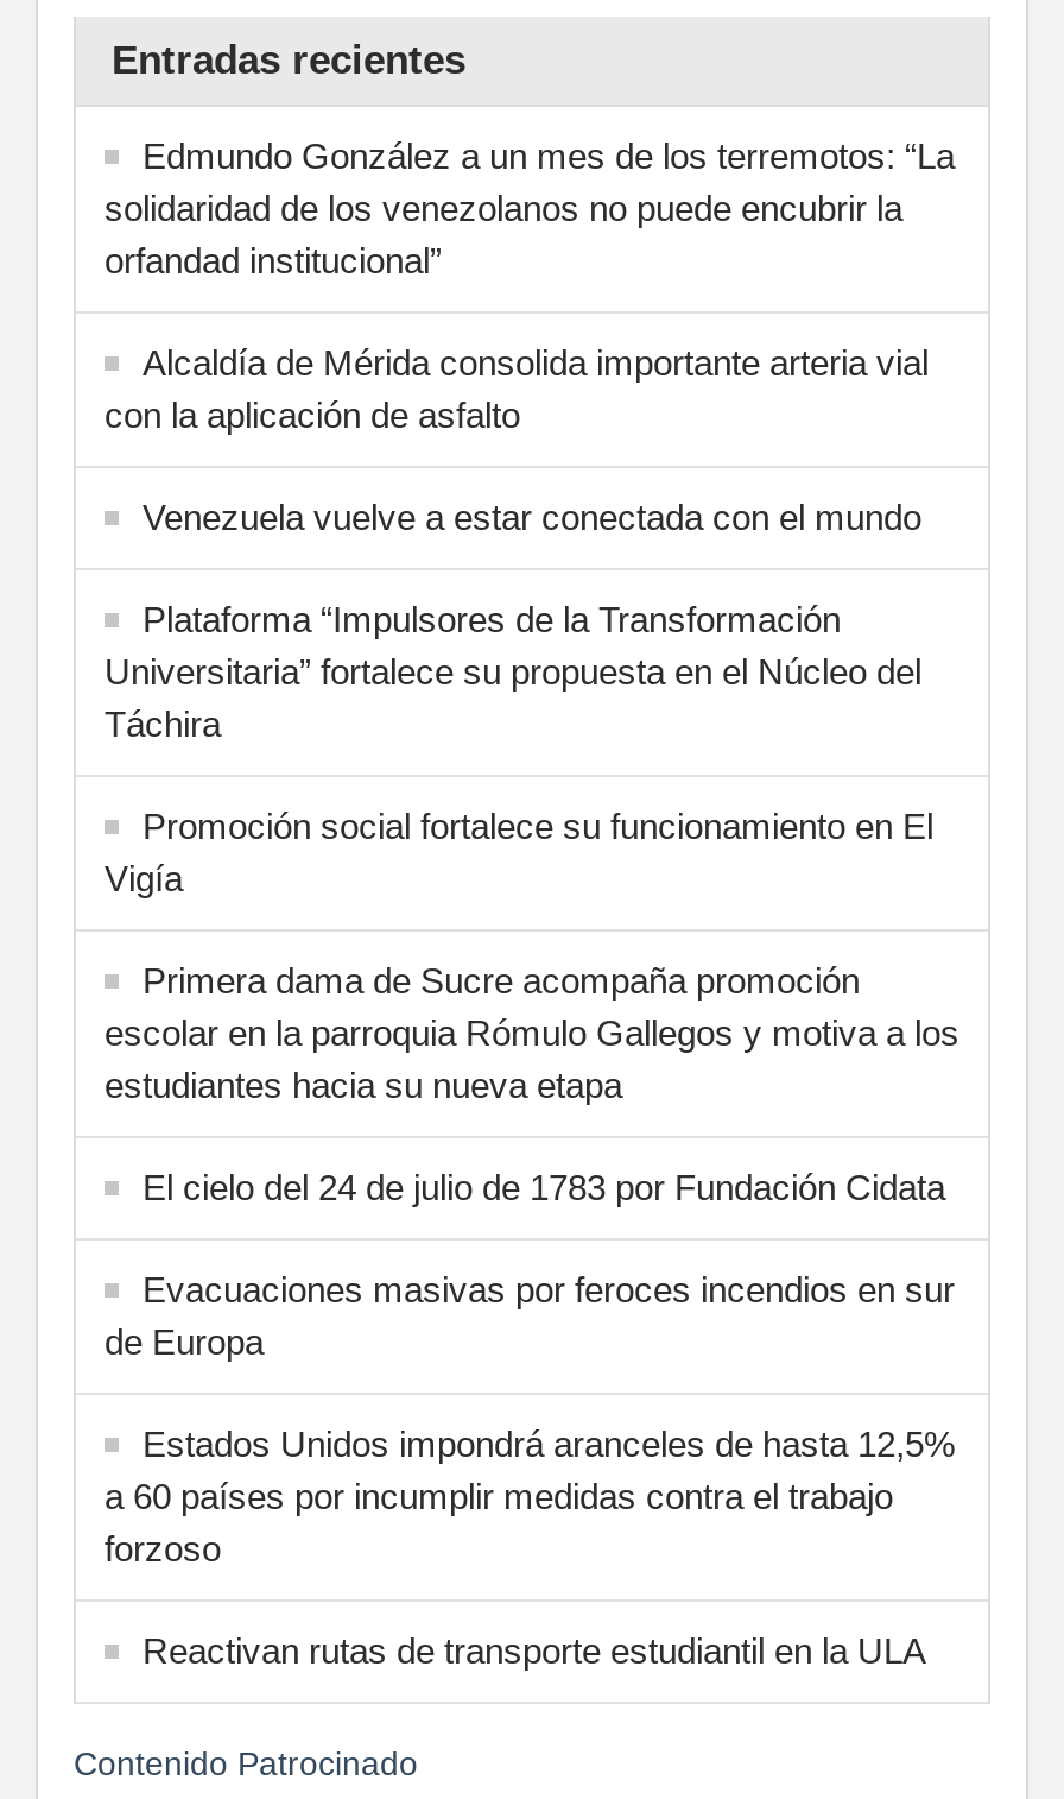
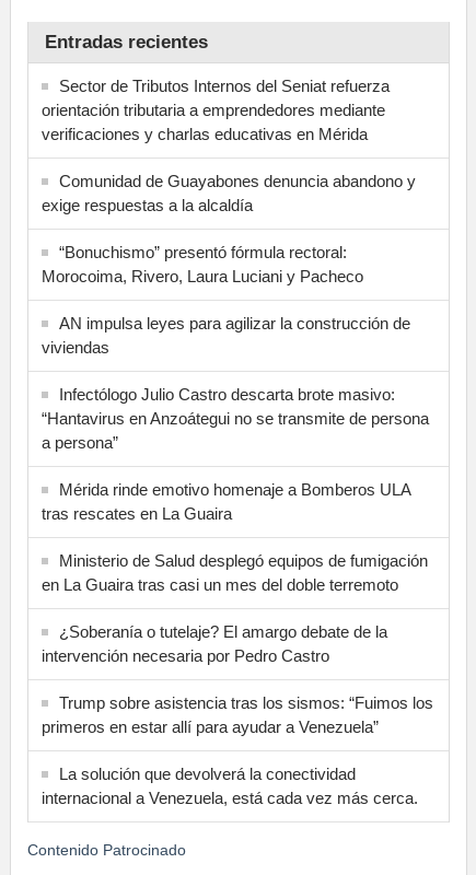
[104,135,955,280] Edmundo González a un mes de los terremotos: “La | solidaridad de los venezolanos no puede encubrir la | orfandad institucional” -> [42,77,390,143] Sector de Tributos Internos del Seniat refuerza | orientación tributaria a emprendedores mediante | verificaciones y charlas educativas en Mérida
[104,342,929,435] Alcaldía de Mérida consolida importante arteria vial | con la aplicación de asfalto -> [42,172,416,214] Comunidad de Guayabones denuncia abandono y | exige respuestas a la alcaldía
[142,497,921,537] Venezuela vuelve a estar conectada con el mundo -> [42,243,363,285] “Bonuchismo” presentó fórmula rectoral: | Morocoima, Rivero, Laura Luciani y Pacheco
[104,599,921,744] Plataforma “Impulsores de la Transformación | Universitaria” fortalece su propuesta en el Núcleo del | Táchira -> [42,314,410,357] AN impulsa leyes para agilizar la construcción de | viviendas
[104,806,933,898] Promoción social fortalece su funcionamiento en El | Vigía -> [42,385,429,452] Infectólogo Julio Castro descarta brote masivo: | “Hantavirus en Anzoátegui no se transmite de persona | a persona”
[104,960,959,1105] Primera dama de Sucre acompaña promoción | escolar en la parroquia Rómulo Gallegos y motiva a los | estudiantes hacia su nueva etapa -> [42,480,410,523] Mérida rinde emotivo homenaje a Bomberos ULA | tras rescates en La Guaira
[142,1167,945,1207] El cielo del 24 de julio de 1783 por Fundación Cidata -> [42,551,428,594] Ministerio de Salud desplegó equipos de fumigación | en La Guaira tras casi un mes del doble terremoto
[104,1269,955,1362] Evacuaciones masivas por feroces incendios en sur | de Europa -> [42,622,387,665] ¿Soberanía o tutelaje? El amargo debate de la | intervención necesaria por Pedro Castro
[104,1424,955,1568] Estados Unidos impondrá aranceles de hasta 12,5% | a 60 países por incumplir medidas contra el trabajo | forzoso -> [42,693,433,736] Trump sobre asistencia tras los sismos: “Fuimos los | primeros en estar allí para ayudar a Venezuela”
[142,1630,926,1671] Reactivan rutas de transporte estudiantil en la ULA -> [42,765,418,807] La solución que devolverá la conectividad | internacional a Venezuela, está cada vez más cerca.

